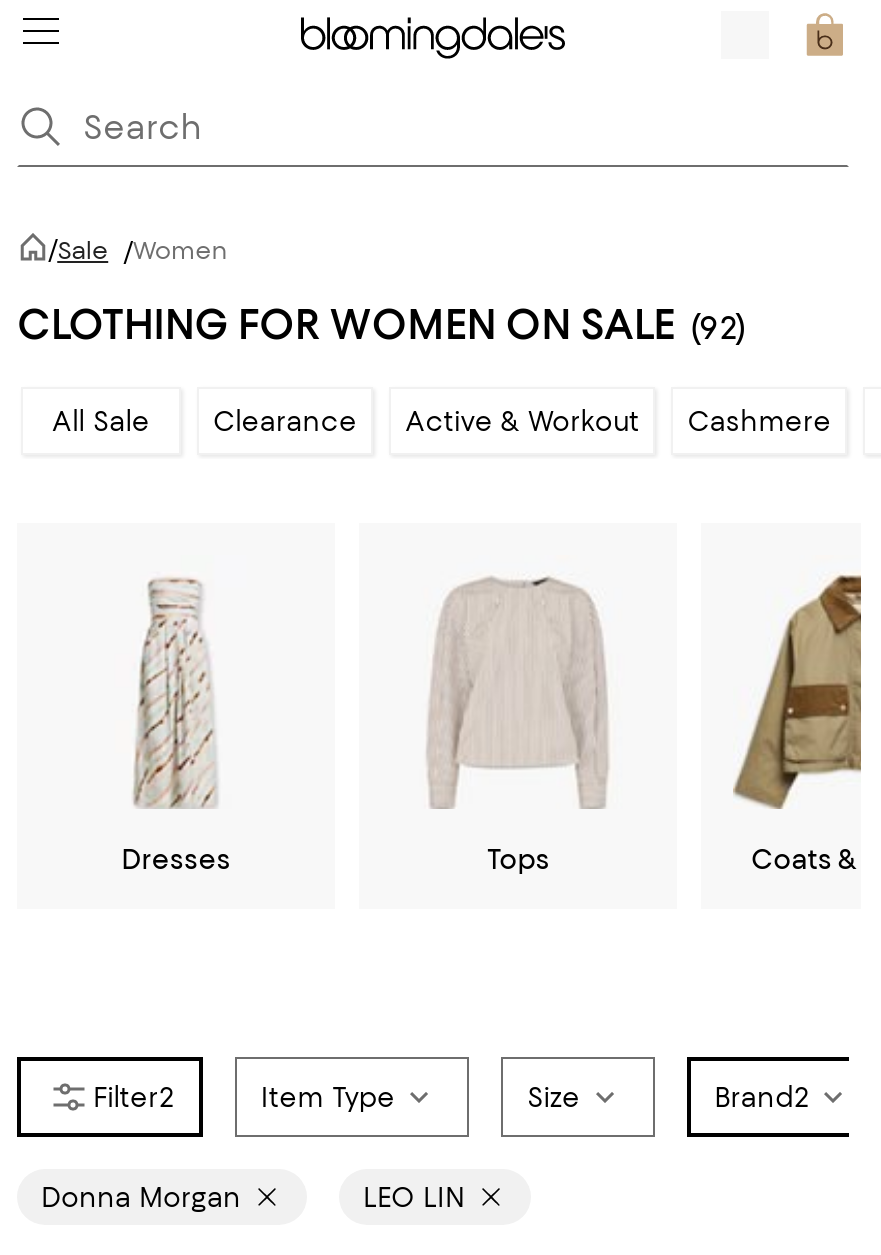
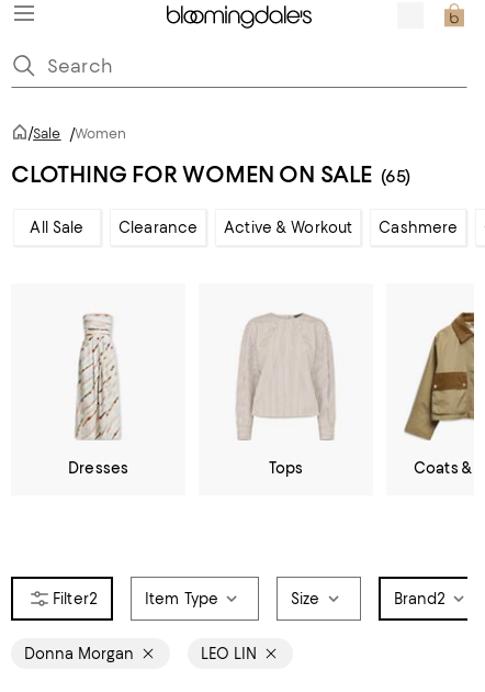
[17,299,746,349] CLOTHING FOR WOMEN ON SALE (92) -> [11,160,411,188] CLOTHING FOR WOMEN ON SALE (65)

